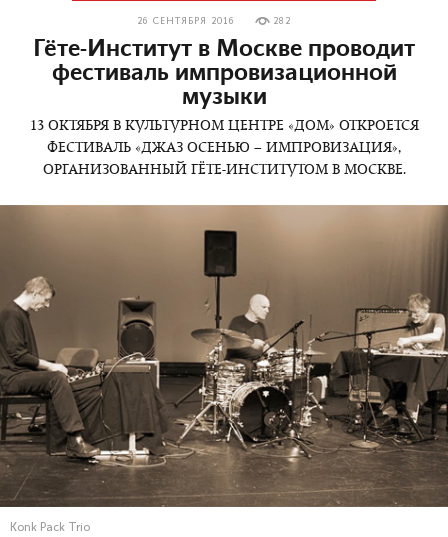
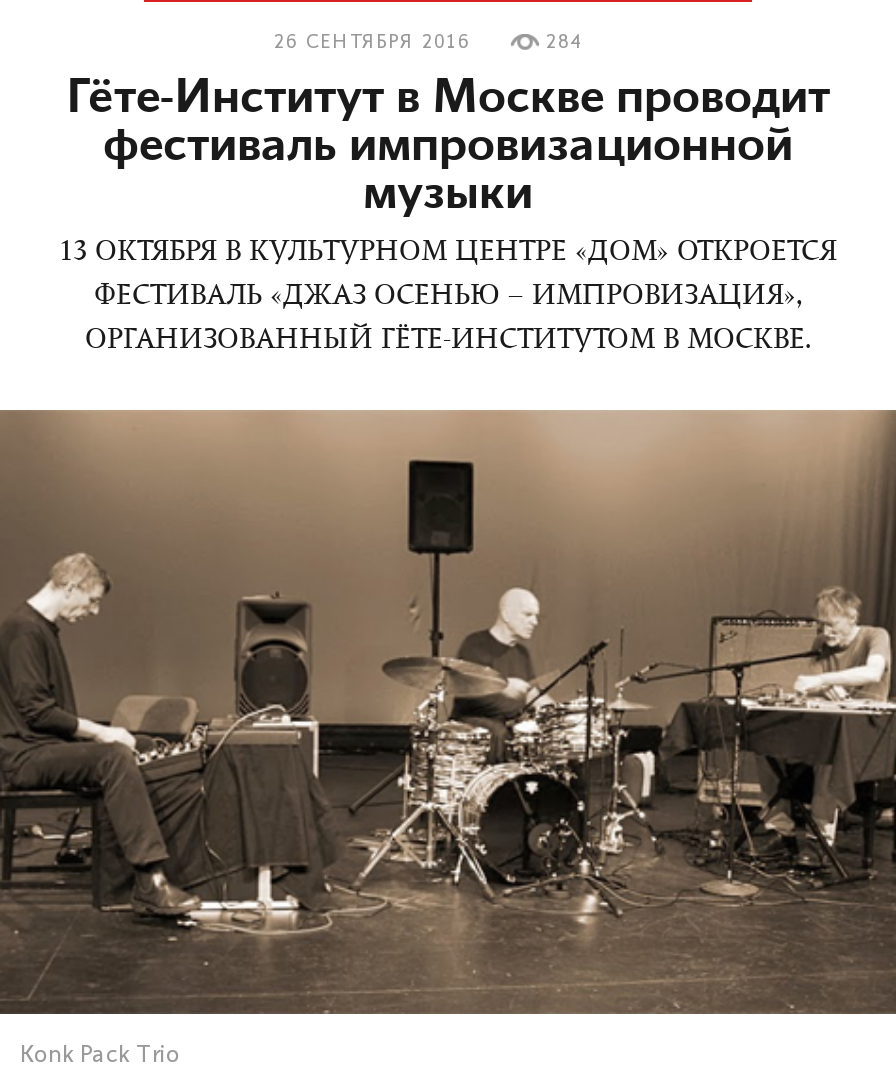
[273,16,291,27] 282 -> [546,32,582,54] 284

